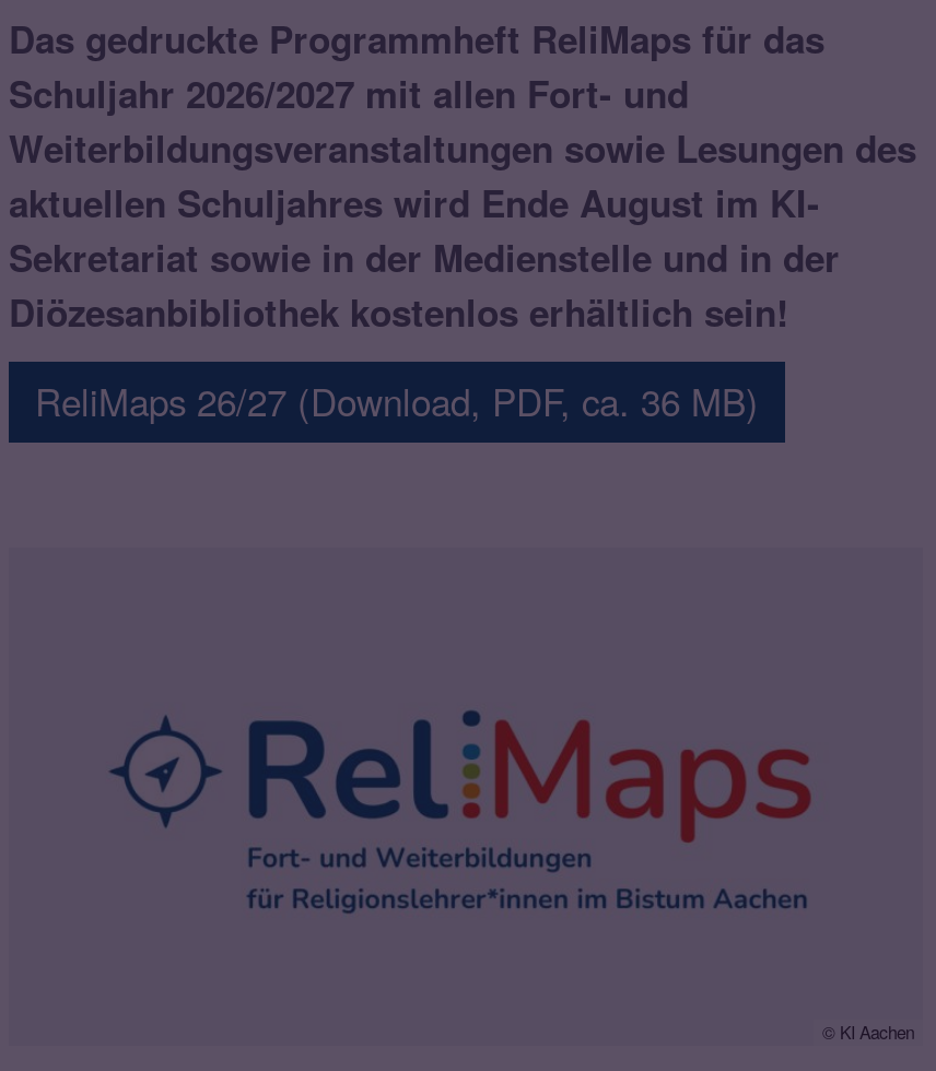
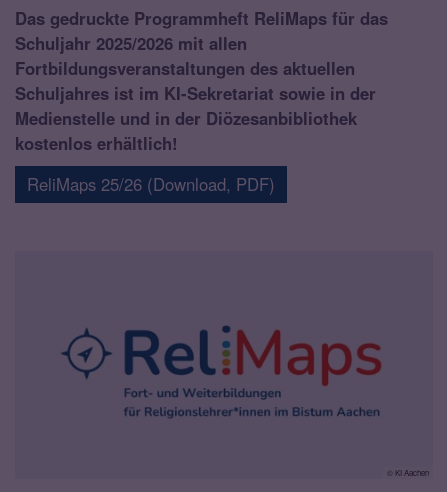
[9,66,916,337] Schuljahr 2026/2027 mit allen Fort- und | Weiterbildungsveranstaltungen sowie Lesungen des | aktuellen Schuljahres wird Ende August im KI- | Sekretariat sowie in der Medienstelle und in der | Diözesanbibliothek kostenlos erhältlich sein! -> [15,31,376,155] Schuljahr 2025/2026 mit allen | Fortbildungsveranstaltungen des aktuellen | Schuljahres ist im KI-Sekretariat sowie in der | Medienstelle und in der Diözesanbibliothek | kostenlos erhältlich!
[35,374,759,427] ReliMaps 26/27 (Download, PDF, ca. 36 MB) -> [27,172,275,196] ReliMaps 25/26 (Download, PDF)

